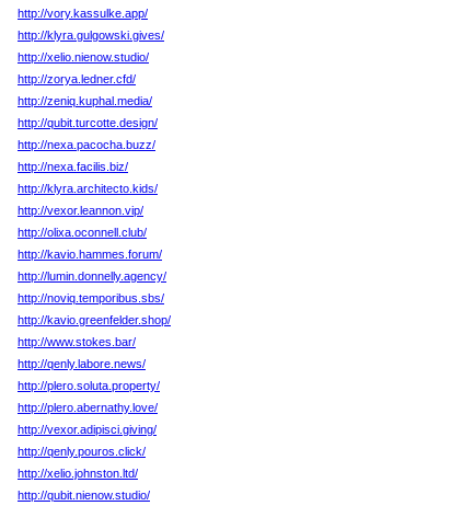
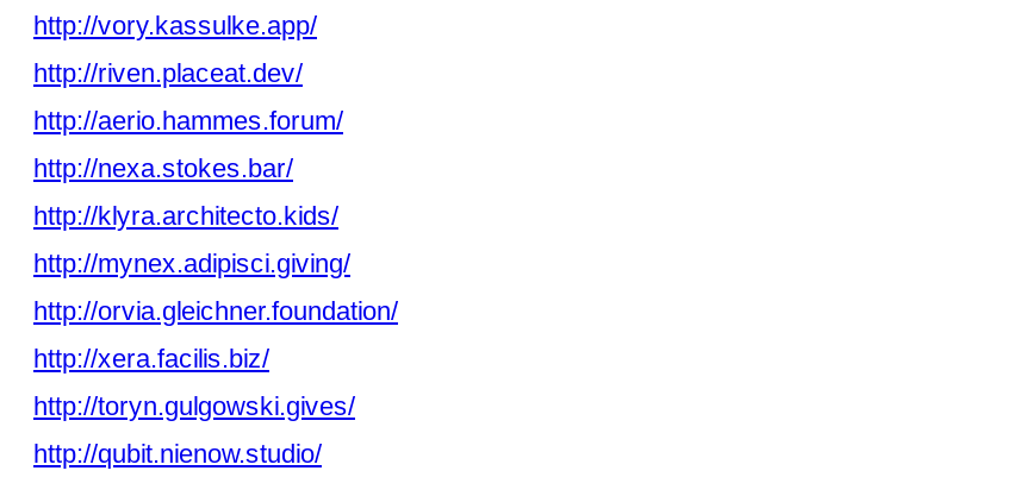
[18,29,164,173] http://klyra.gulgowski.gives/ | http://xelio.nienow.studio/ | http://zorya.ledner.cfd/ | http://zeniq.kuphal.media/ | http://qubit.turcotte.design/ | http://nexa.pacocha.buzz/ | http://nexa.facilis.biz/ -> [33,59,343,182] http://riven.placeat.dev/ | http://aerio.hammes.forum/ | http://nexa.stokes.bar/
[18,204,171,480] http://vexor.leannon.vip/ | http://olixa.oconnell.club/ | http://kavio.hammes.forum/ | http://lumin.donnelly.agency/ | http://noviq.temporibus.sbs/ | http://kavio.greenfelder.shop/ | http://www.stokes.bar/ | http://qenly.labore.news/ | http://plero.soluta.property/ | http://plero.abernathy.love/ | http://vexor.adipisci.giving/ | http://qenly.pouros.click/ | http://xelio.johnston.ltd/ -> [33,249,398,420] http://mynex.adipisci.giving/ | http://orvia.gleichner.foundation/ | http://xera.facilis.biz/ | http://toryn.gulgowski.gives/

